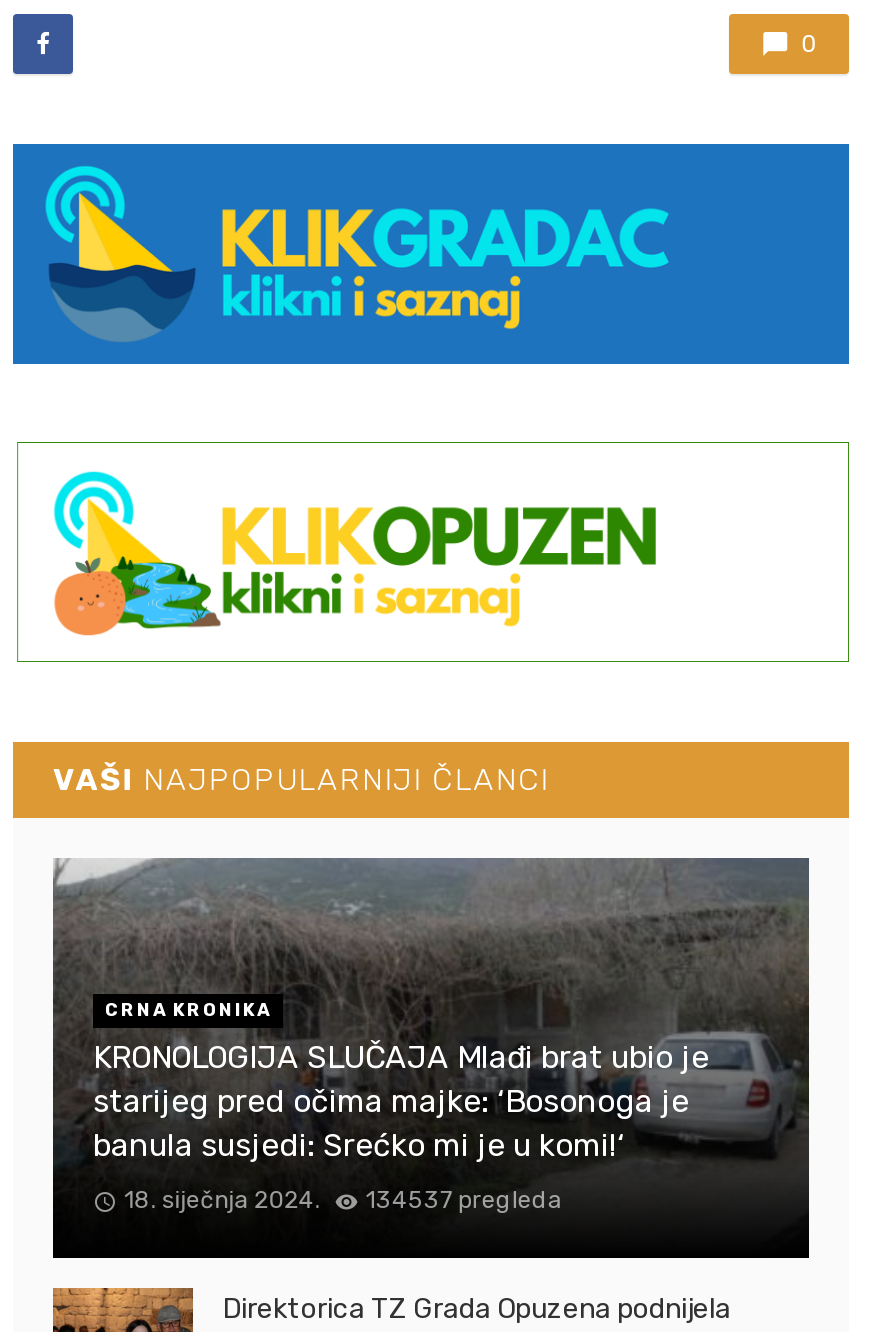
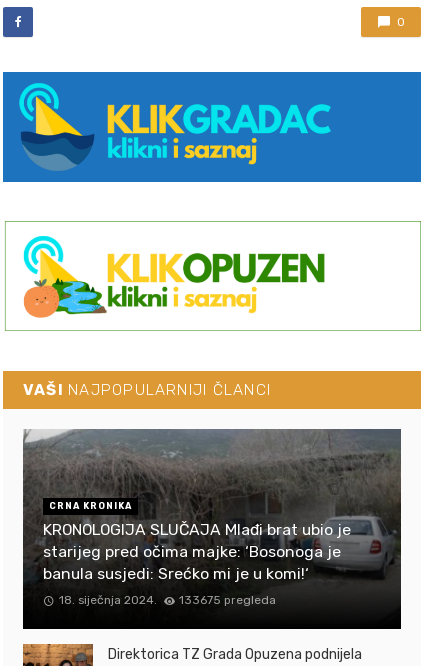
[124,1185,562,1213] 18. siječnja 2024. 134537 pregleda -> [59,593,276,607] 18. siječnja 2024. 133675 pregleda

